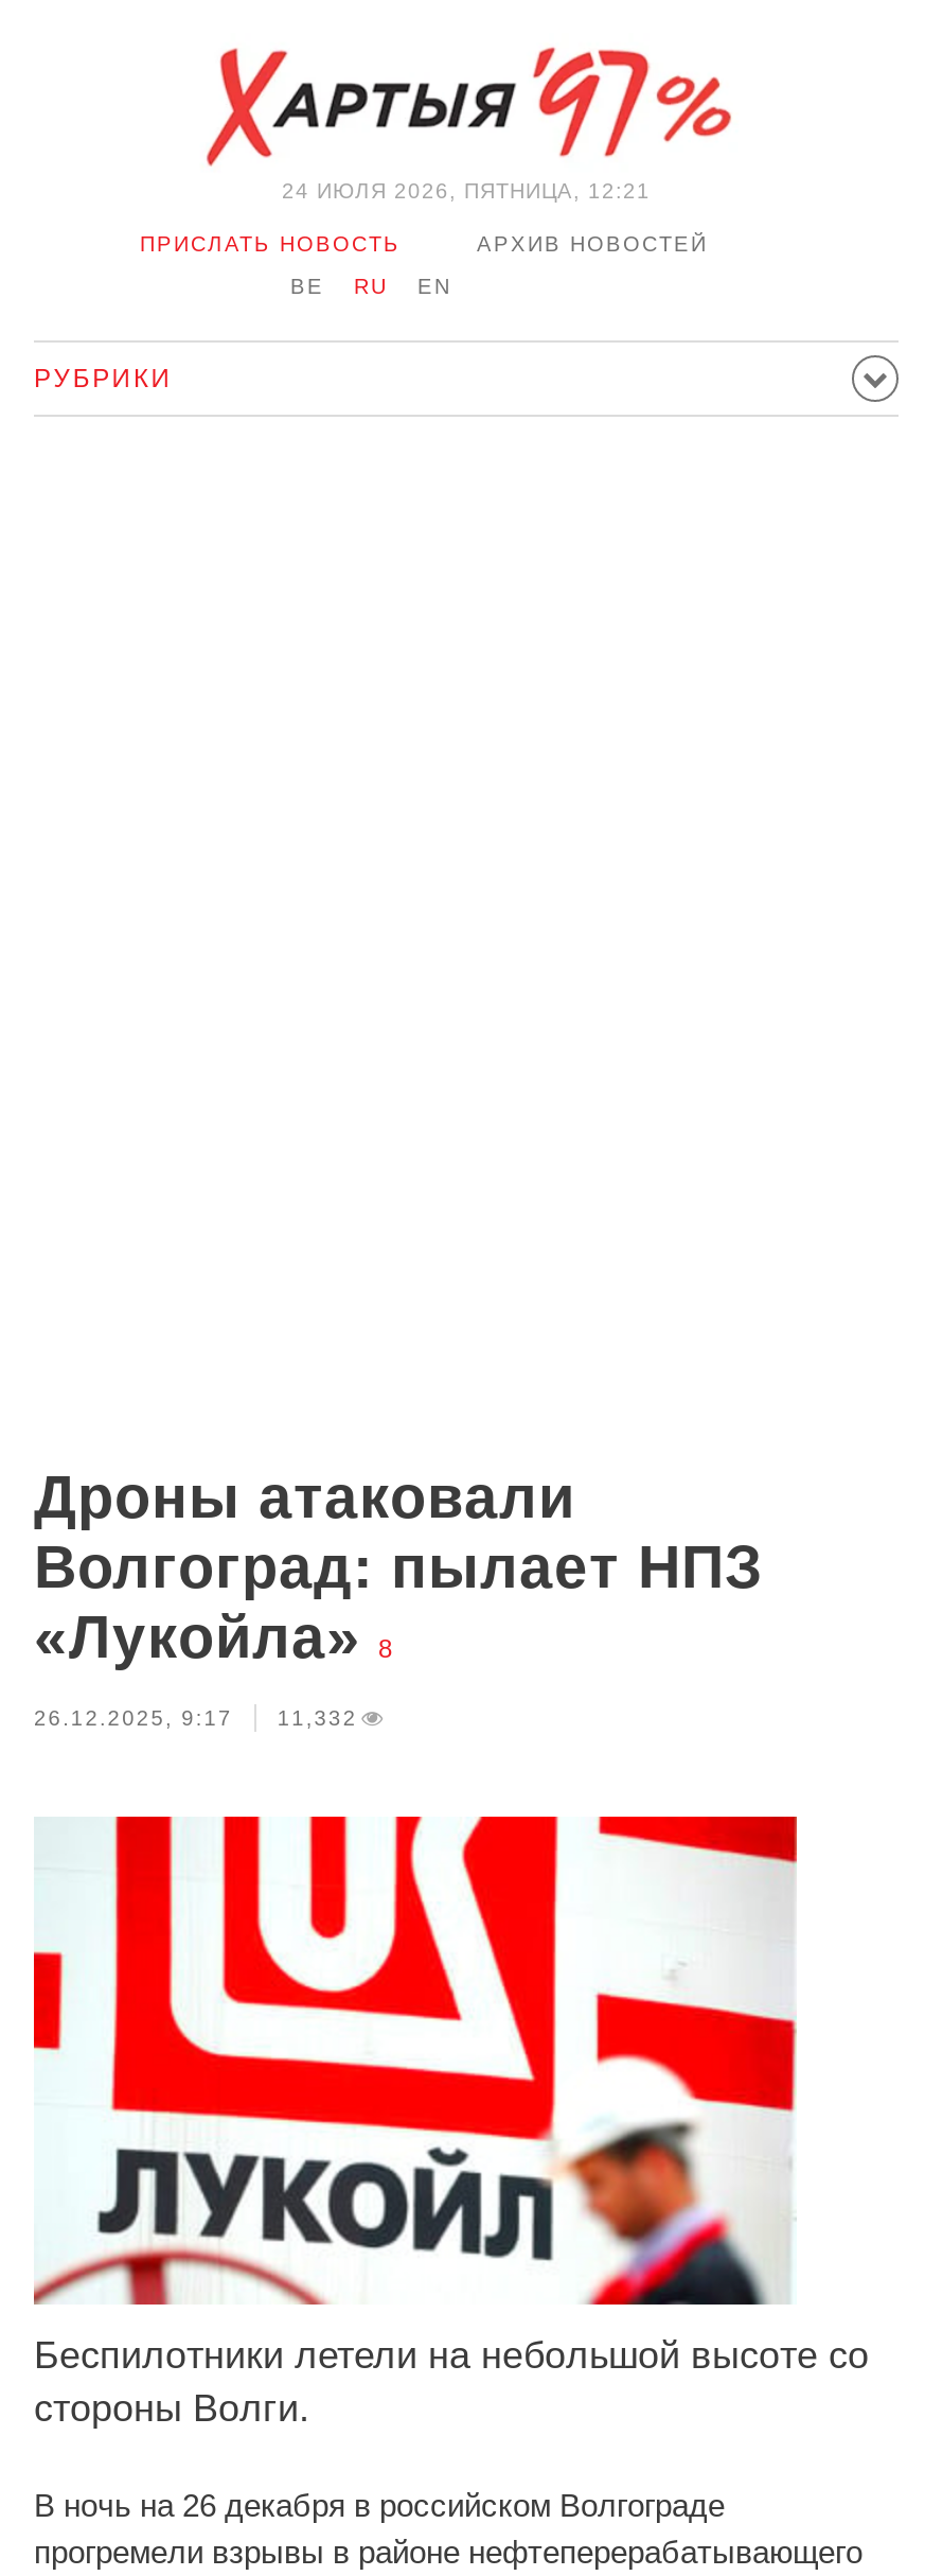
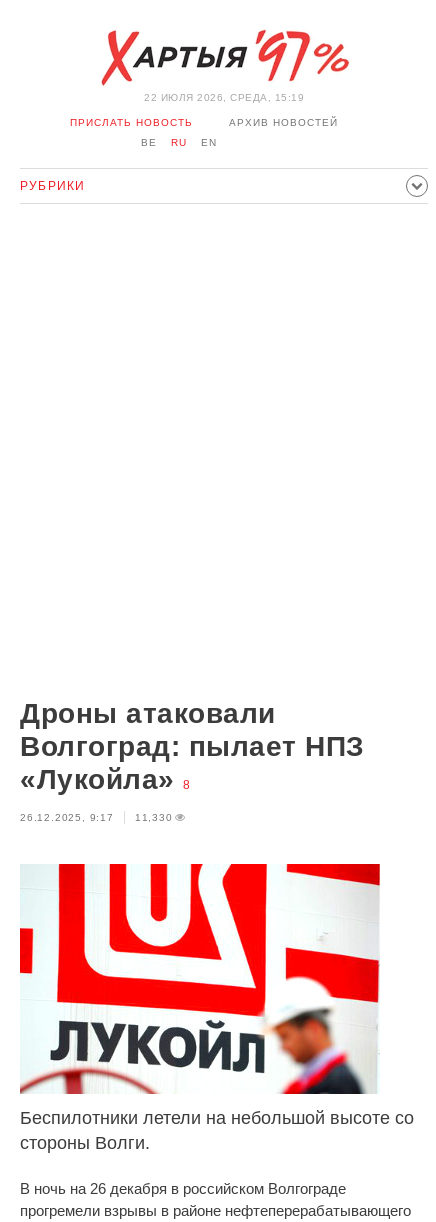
[282,179,651,203] 24 ИЮЛЯ 2026, ПЯТНИЦА, 12:21 -> [144,92,304,103] 22 ИЮЛЯ 2026, СРЕДА, 15:19
[34,1706,357,1730] 26.12.2025, 9:17 11,332 -> [20,812,173,823] 26.12.2025, 9:17 11,330

